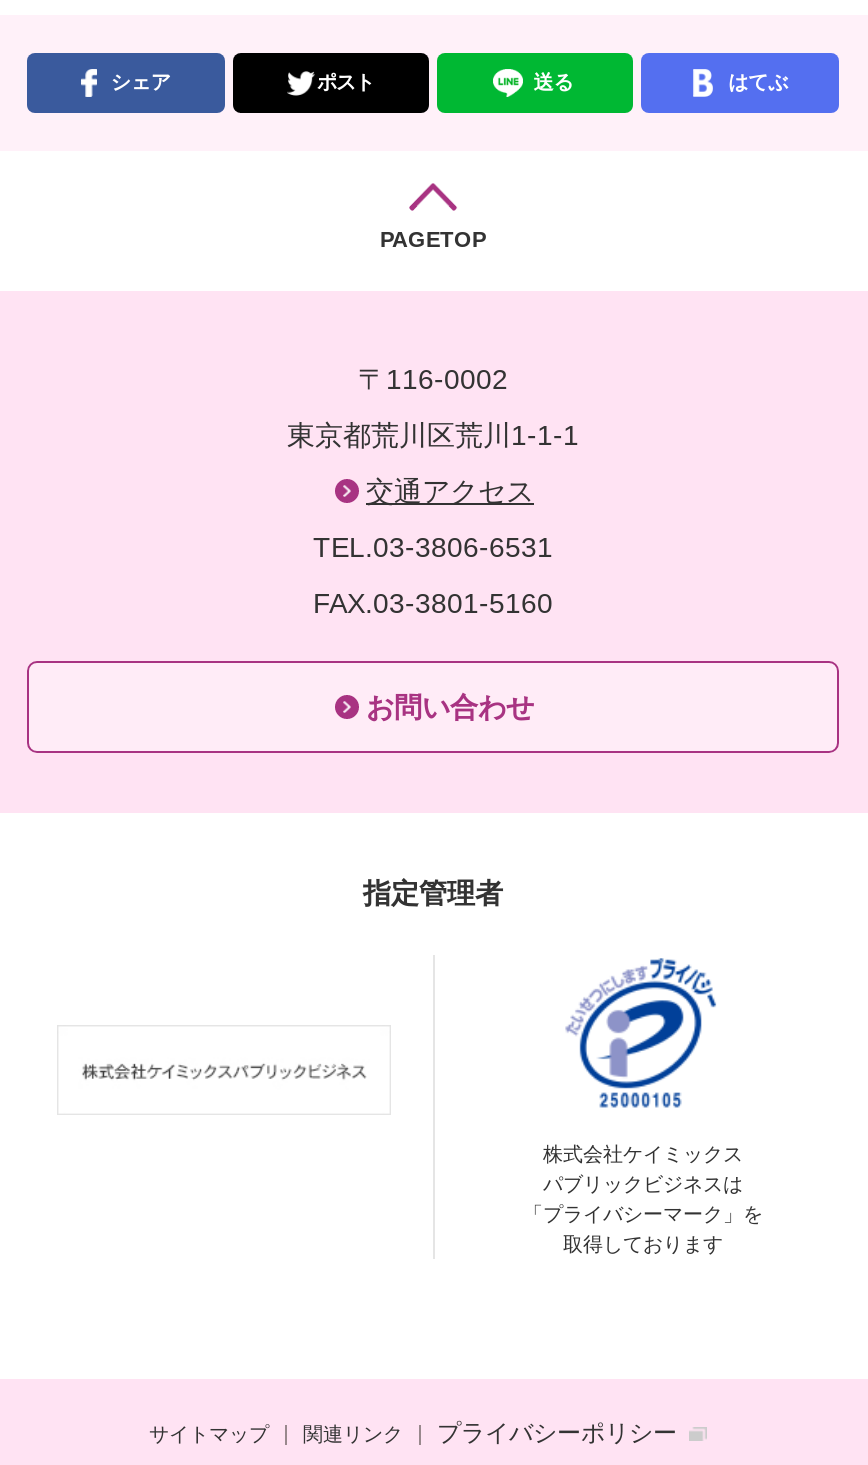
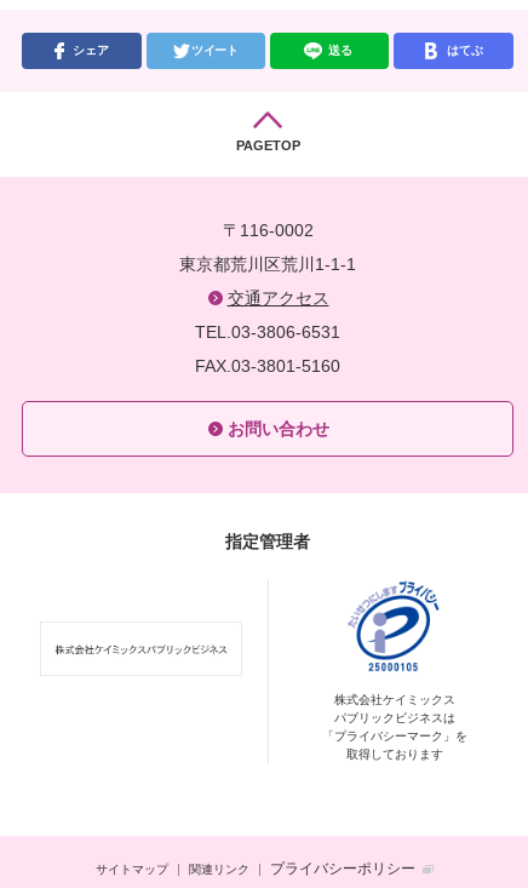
[317,71,374,93] ポスト -> [192,44,238,57] ツイート

